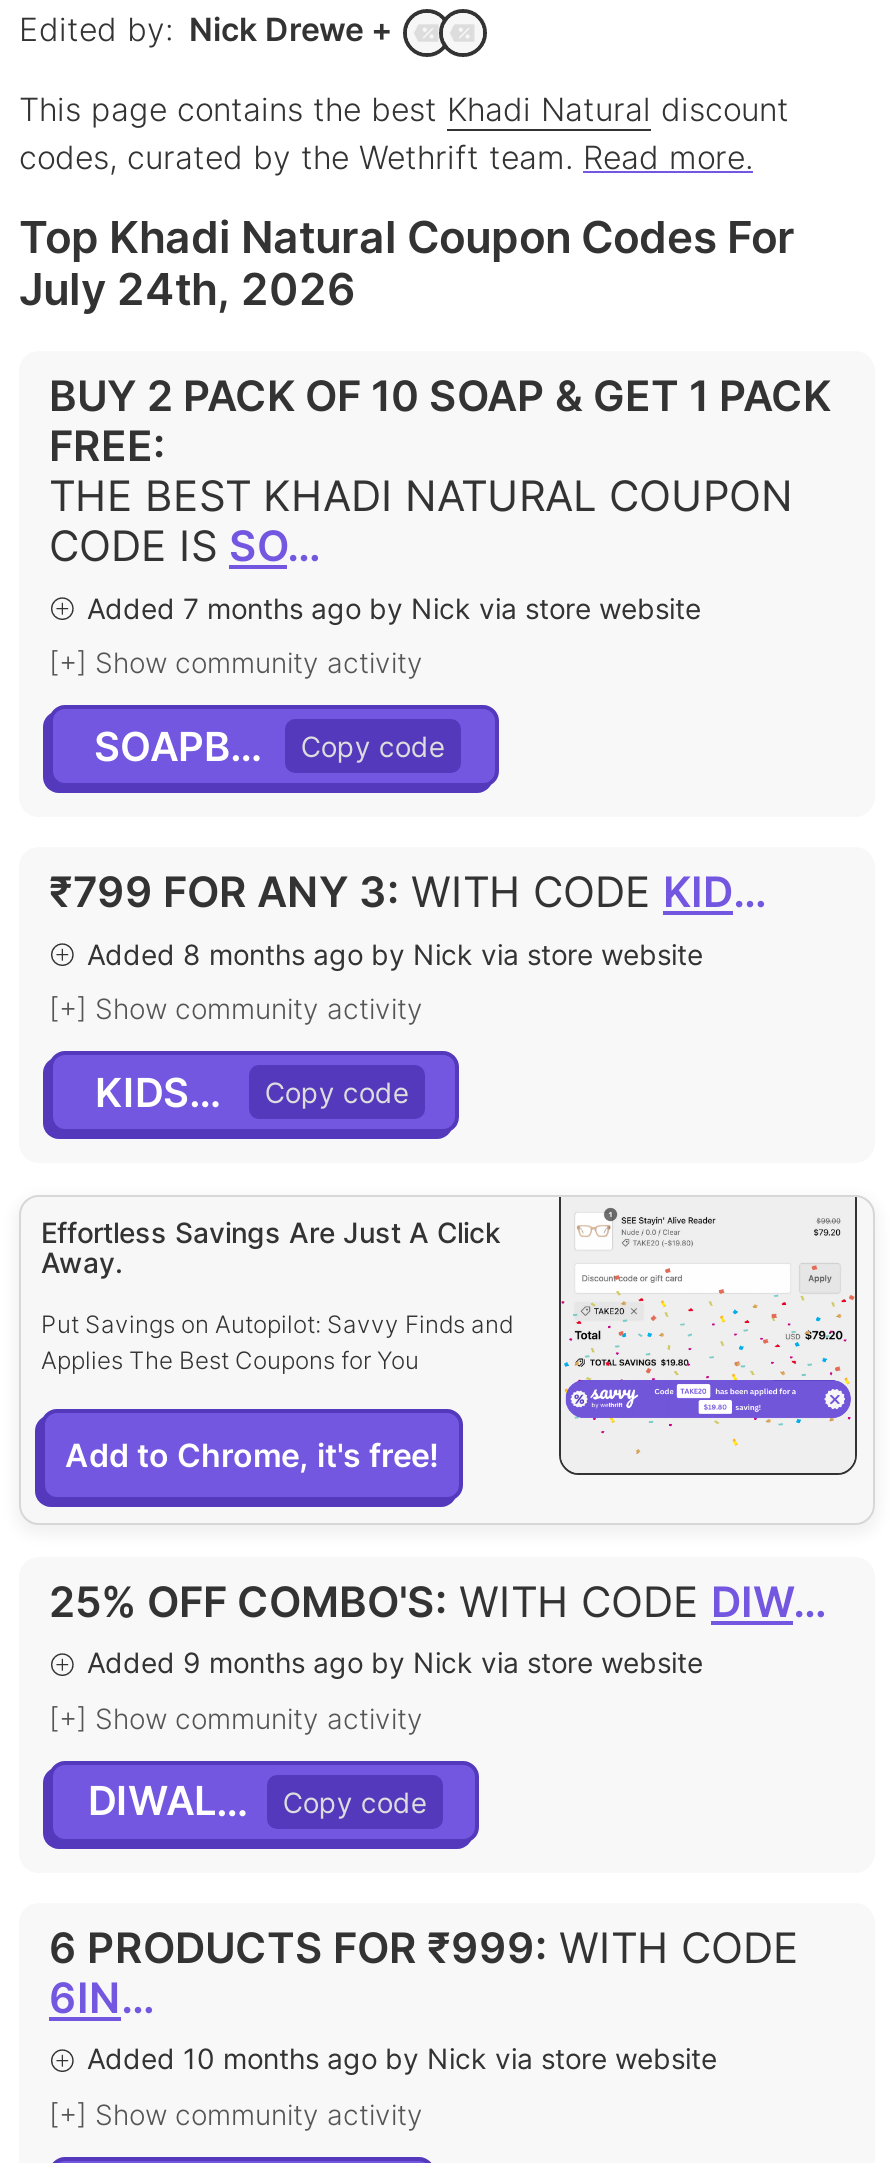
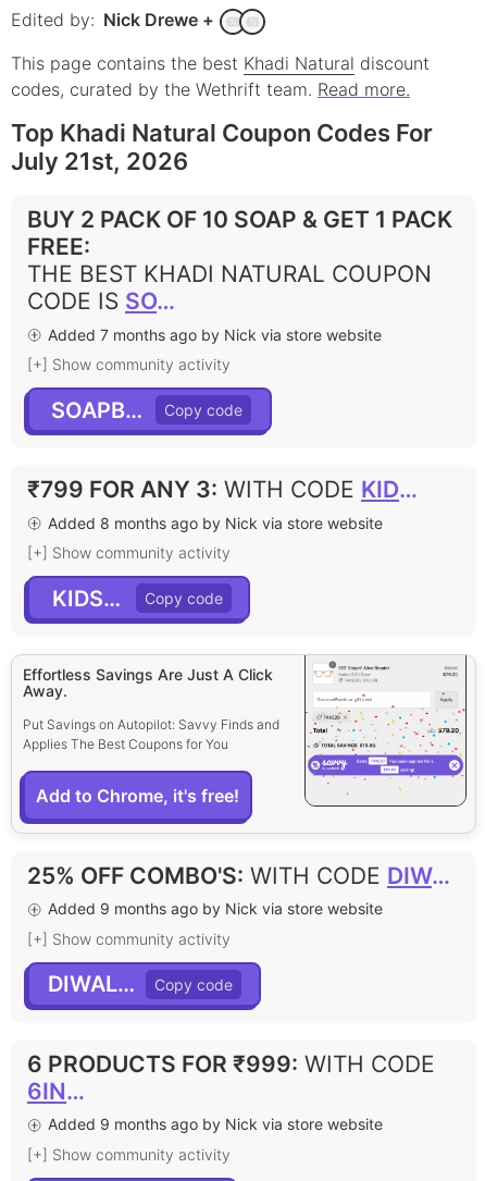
[19,263,355,315] July 24th, 2026 -> [11,147,188,175] July 21st, 2026
[87,2042,717,2076] Added 10 months ago by Nick via store website -> [48,1115,383,1134] Added 9 months ago by Nick via store website

